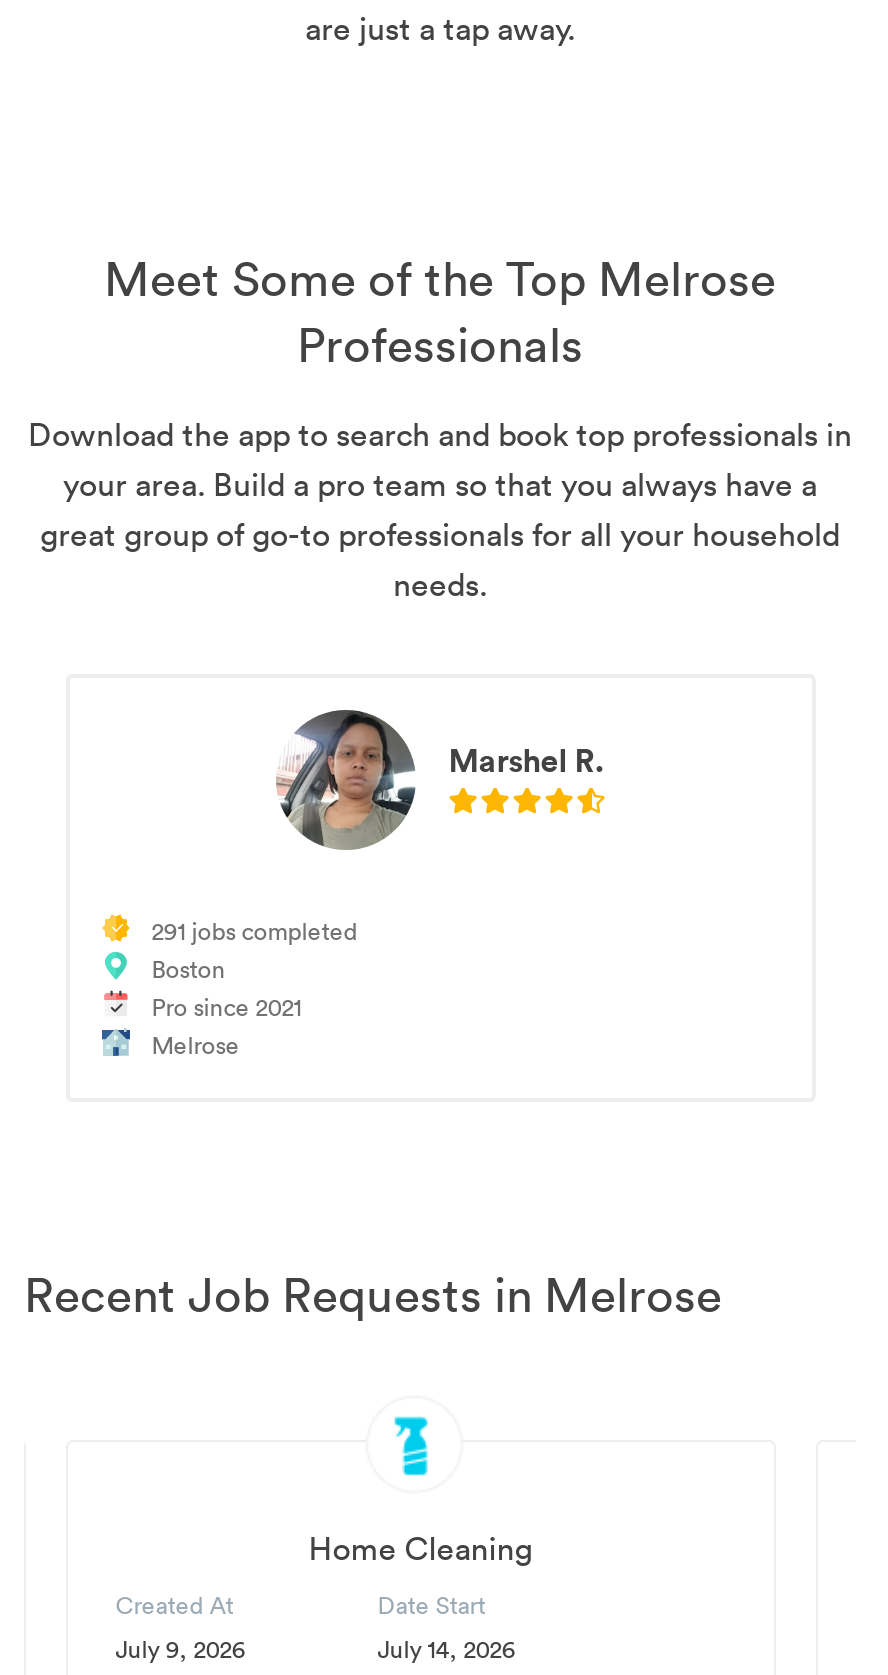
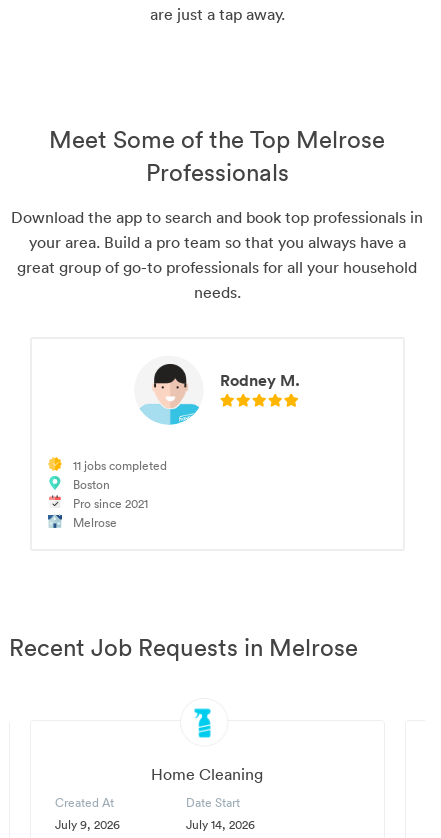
[274,708,605,852] [image] | Marshel R. -> [136,355,300,426] [image] | Rodney M.
[152,914,358,948] 291 jobs completed -> [73,457,167,474] 11 jobs completed

